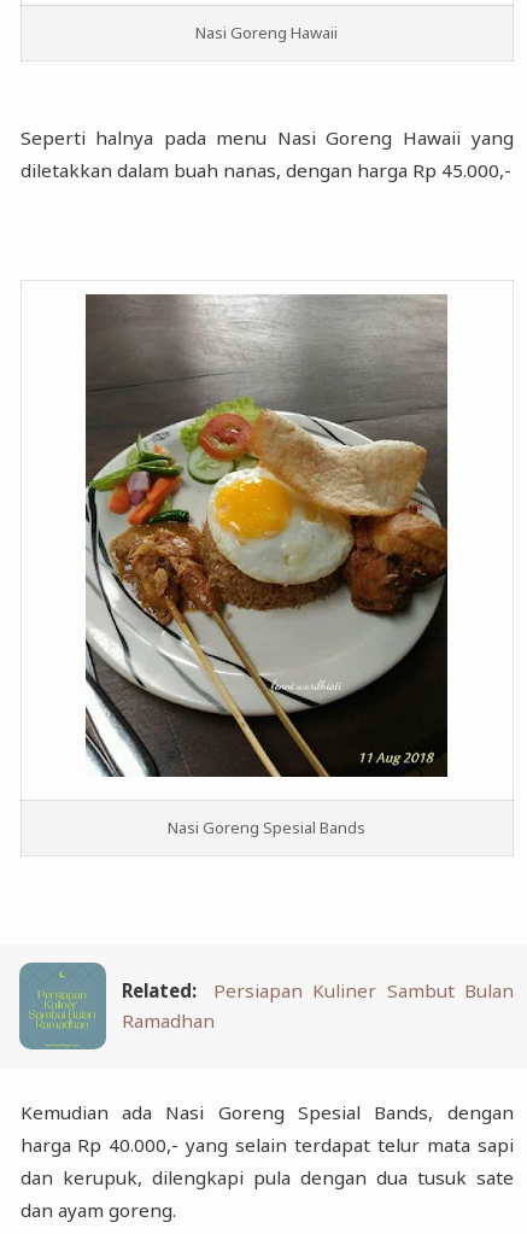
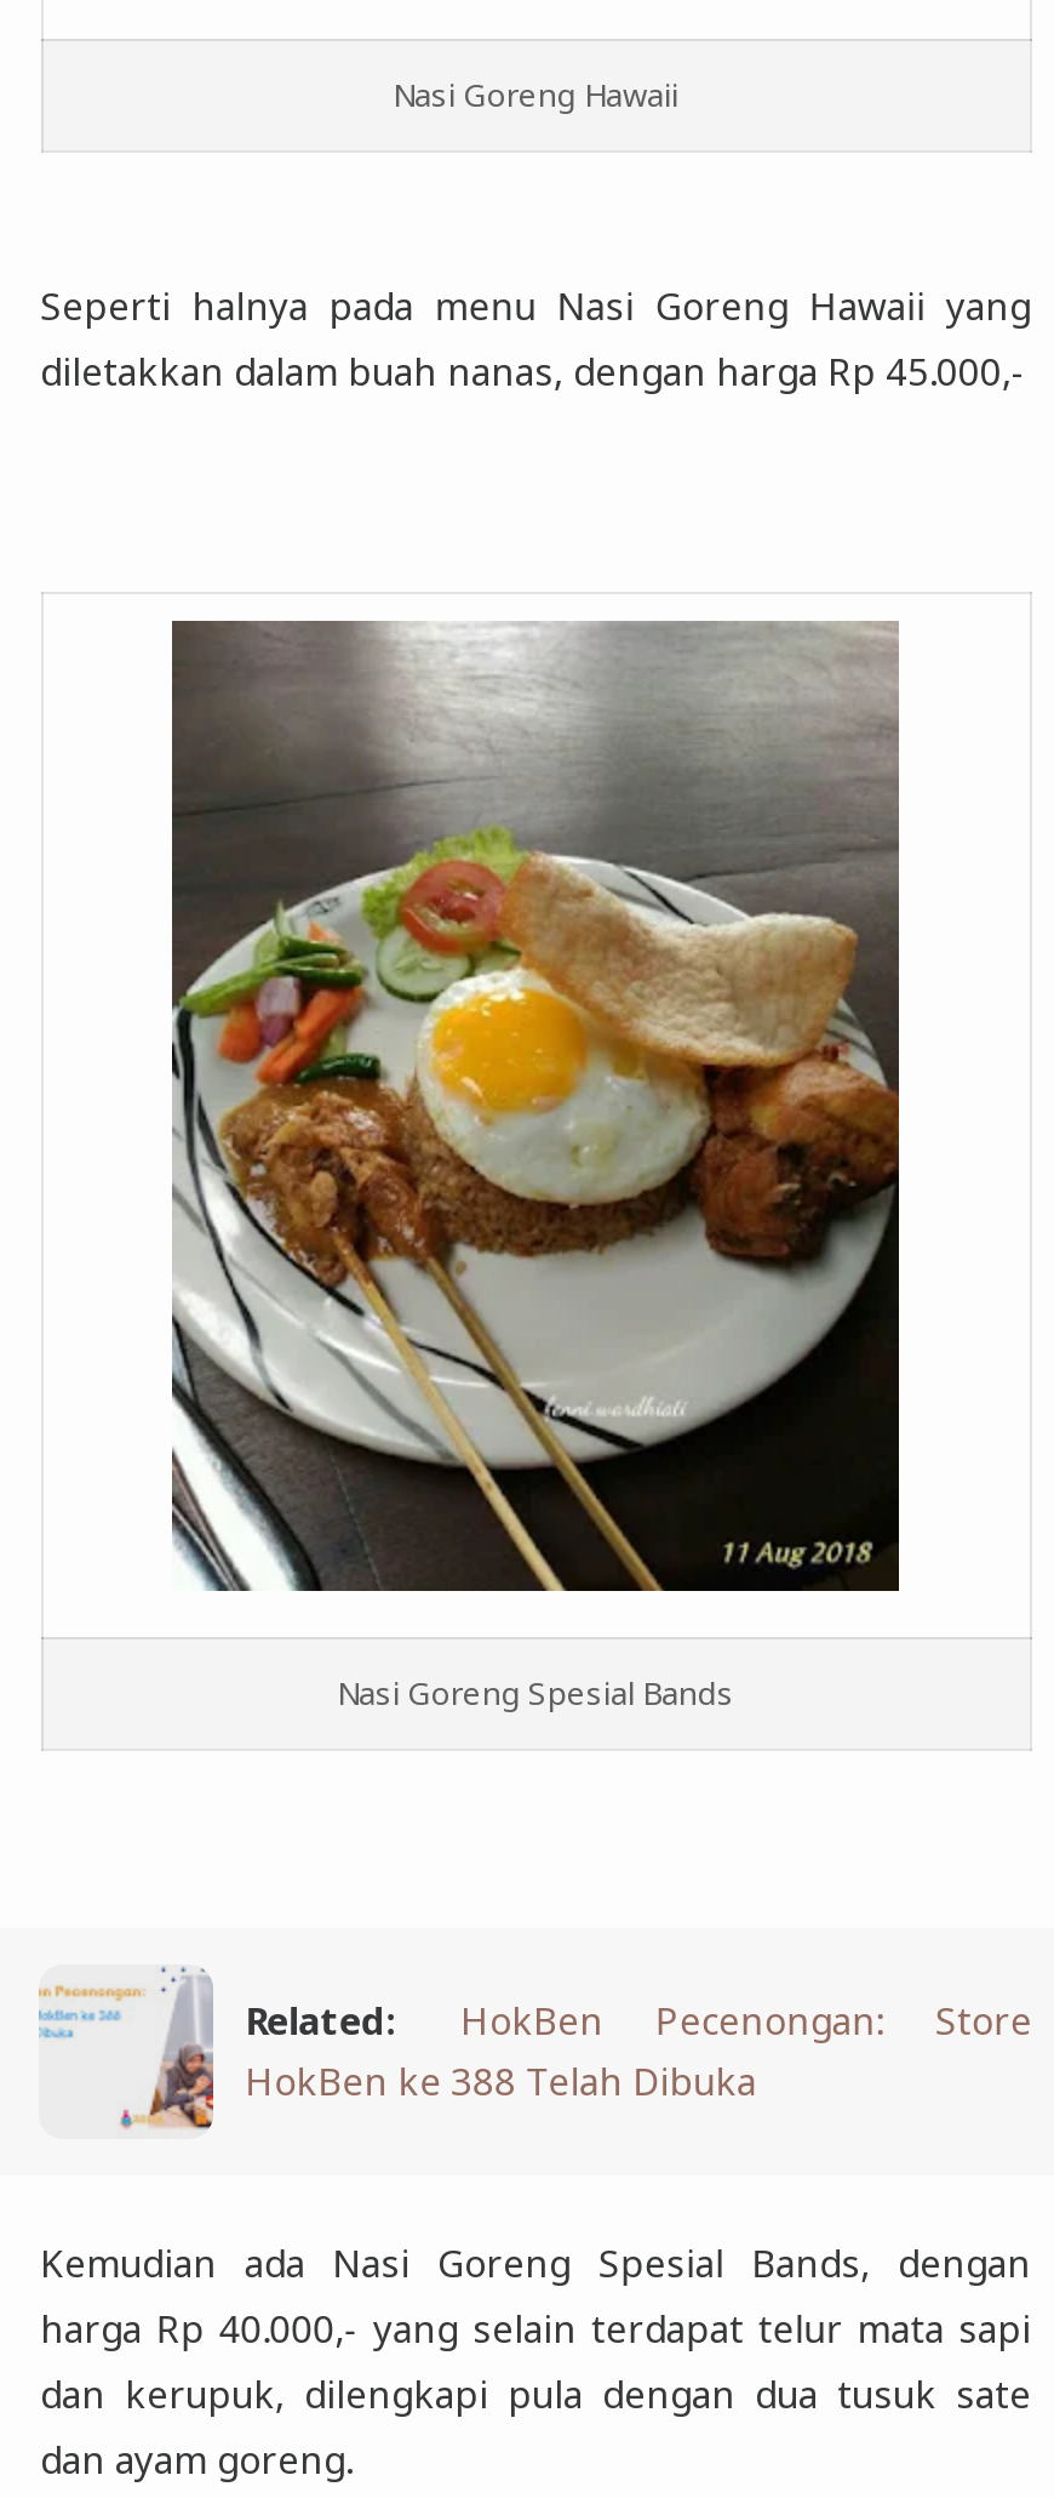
[18,961,514,1051] [image] | Persiapan Kuliner Sambut Bulan | Ramadhan -> [39,1964,1032,2139] [image] | HokBen Pecenongan: Store | HokBen ke 388 Telah Dibuka

